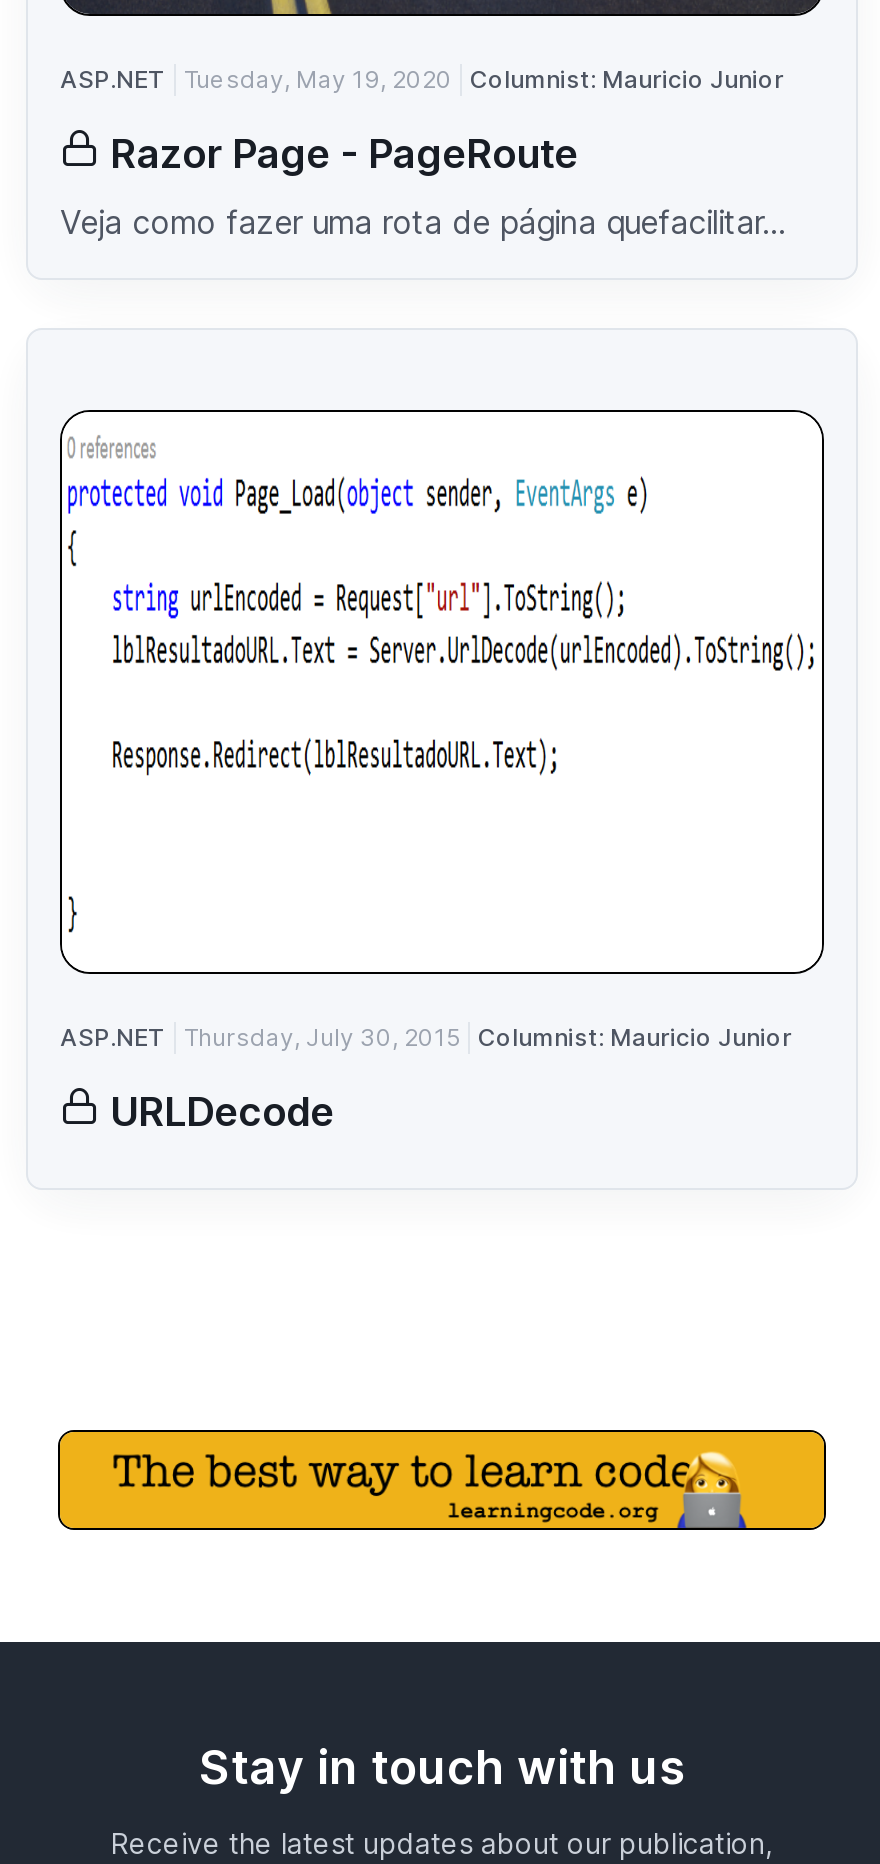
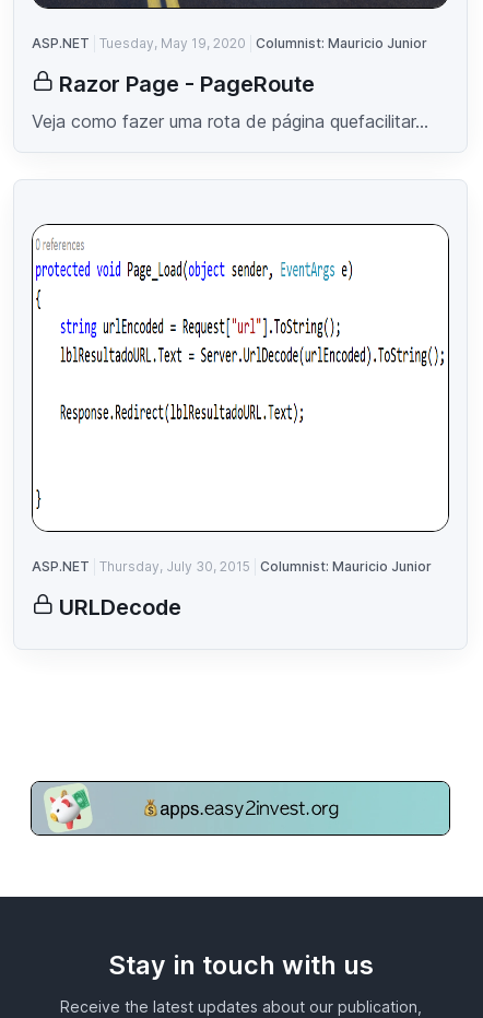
[58,1430,826,1530] [image] -> [31,781,450,836] [image]

